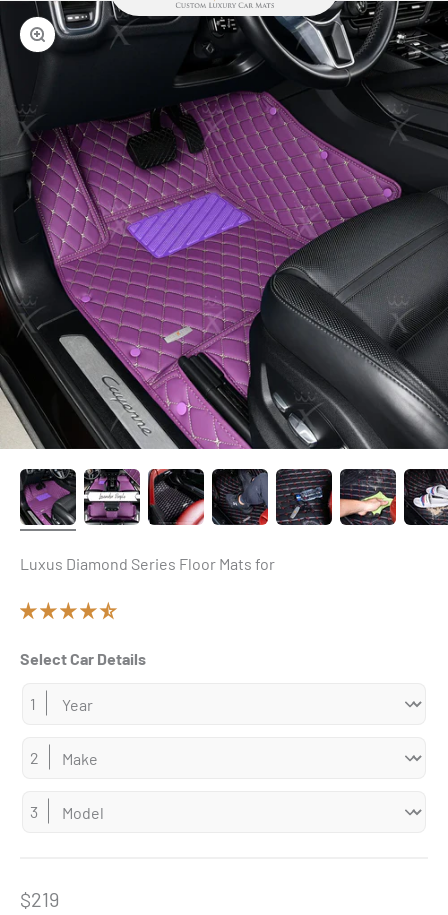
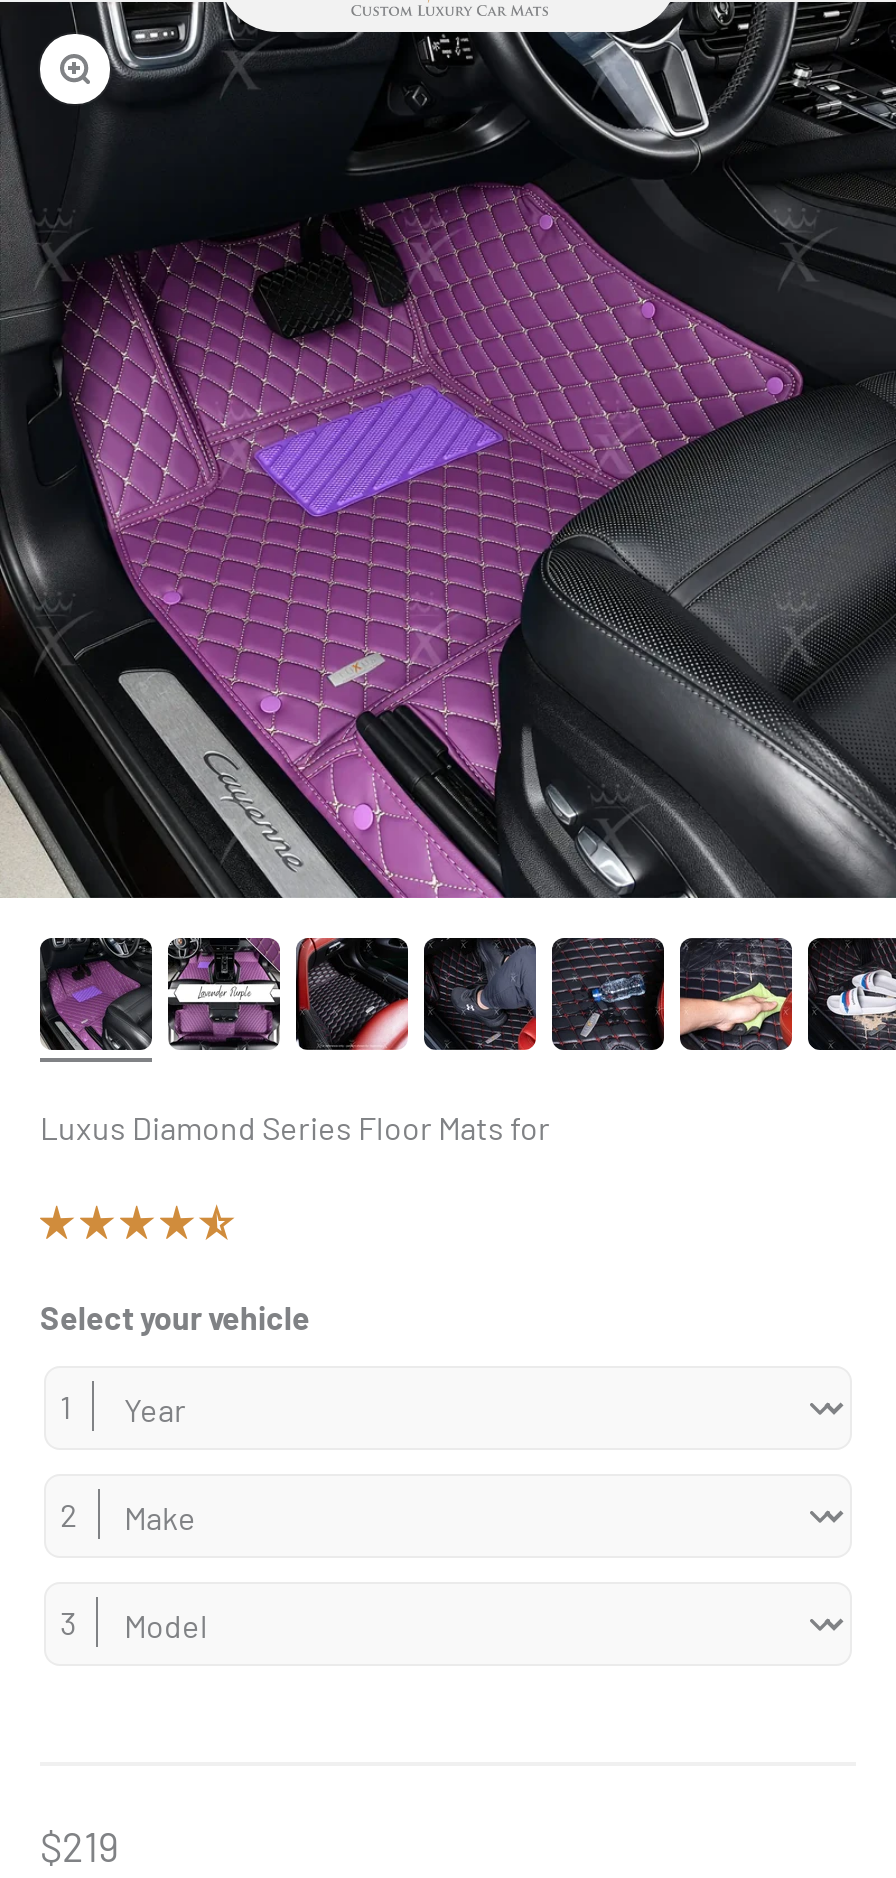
[20,649,146,668] Select Car Details -> [40,1298,310,1336] Select your vehicle

